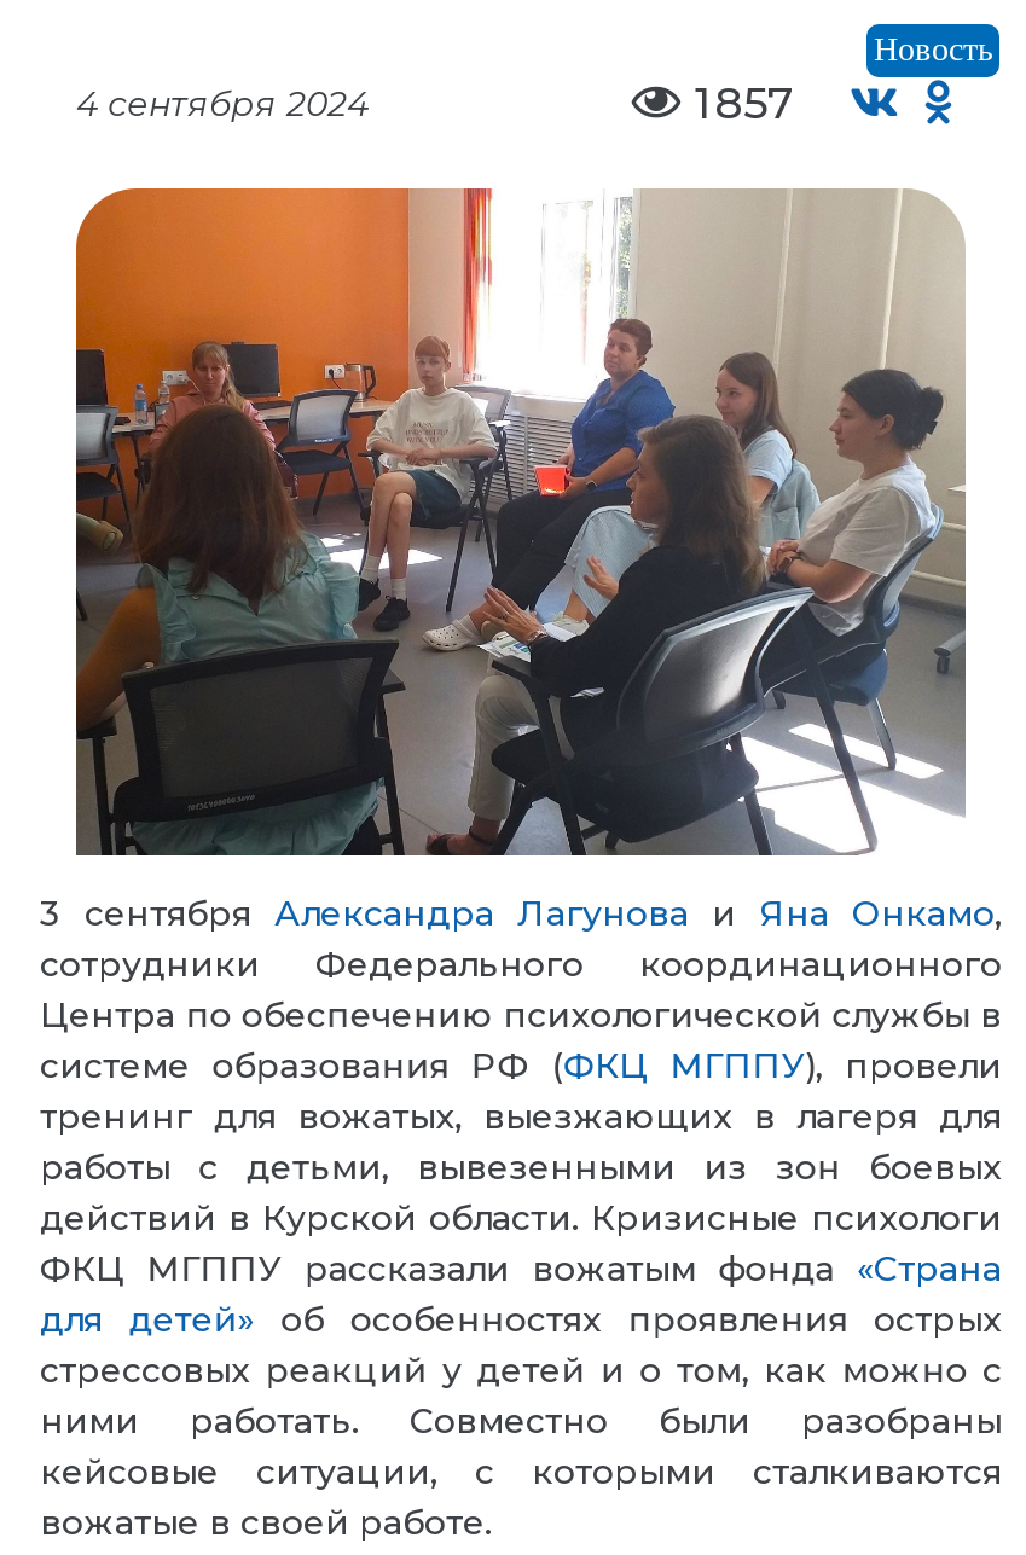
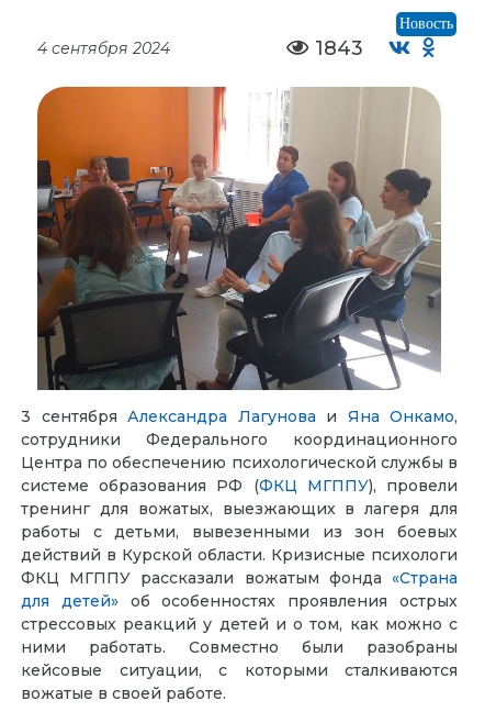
[683,77,794,130] 1857 -> [309,36,363,60] 1843

